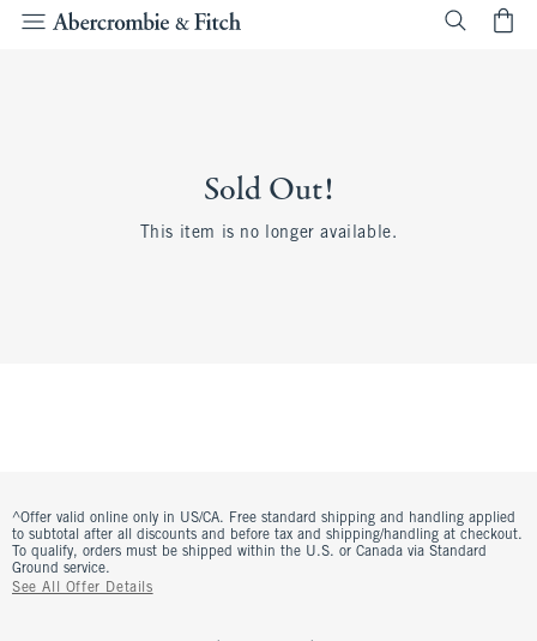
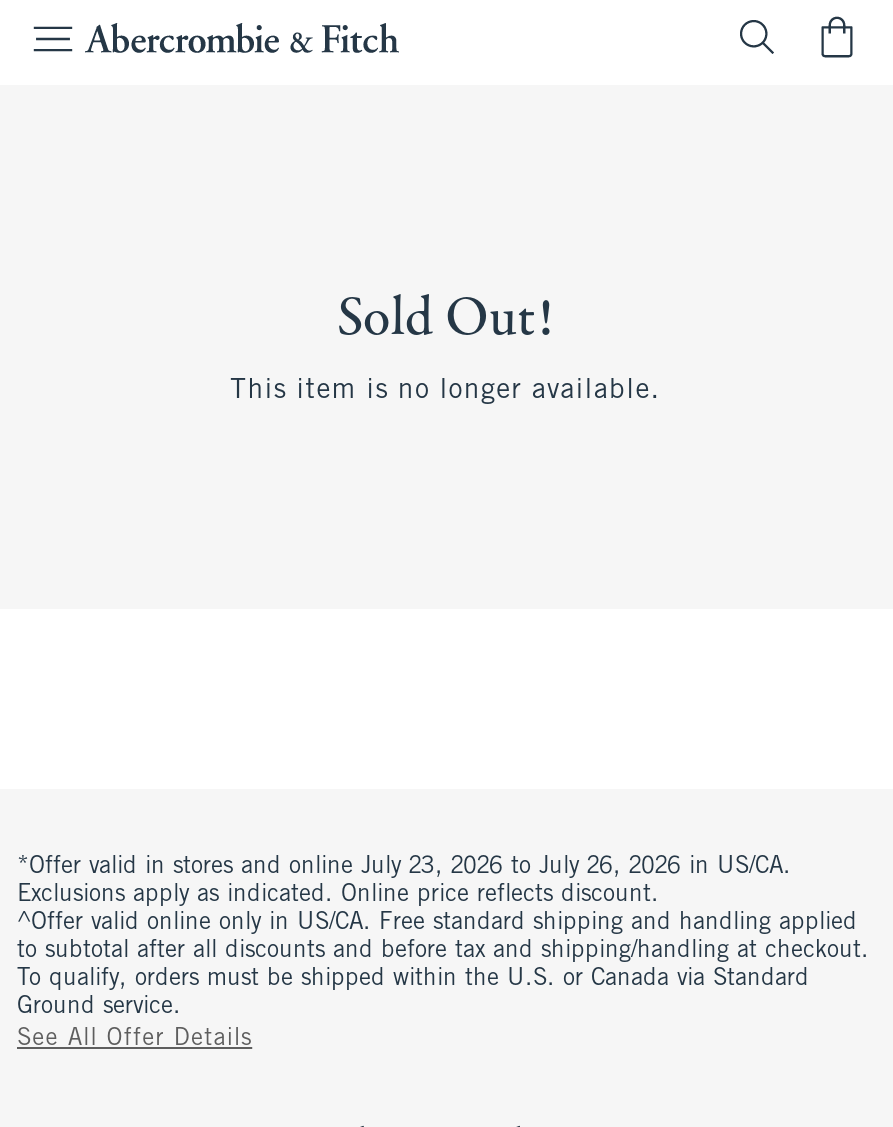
none -> [17,855,791,907] *Offer valid in stores and online July 23, 2026 to July 26, 2026 in US/CA. | Exclusions apply as indicated. Online price reflects discount.

